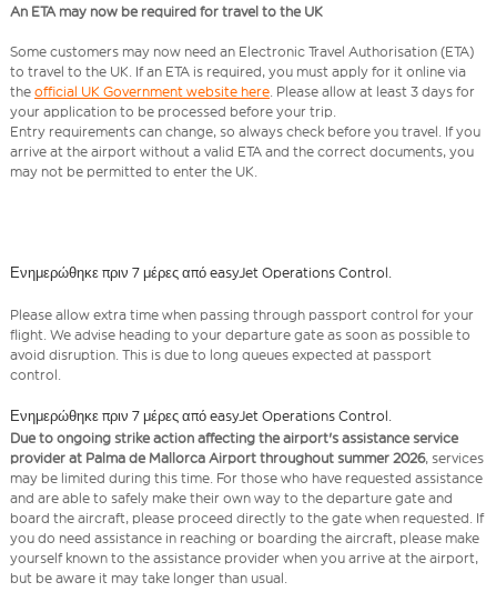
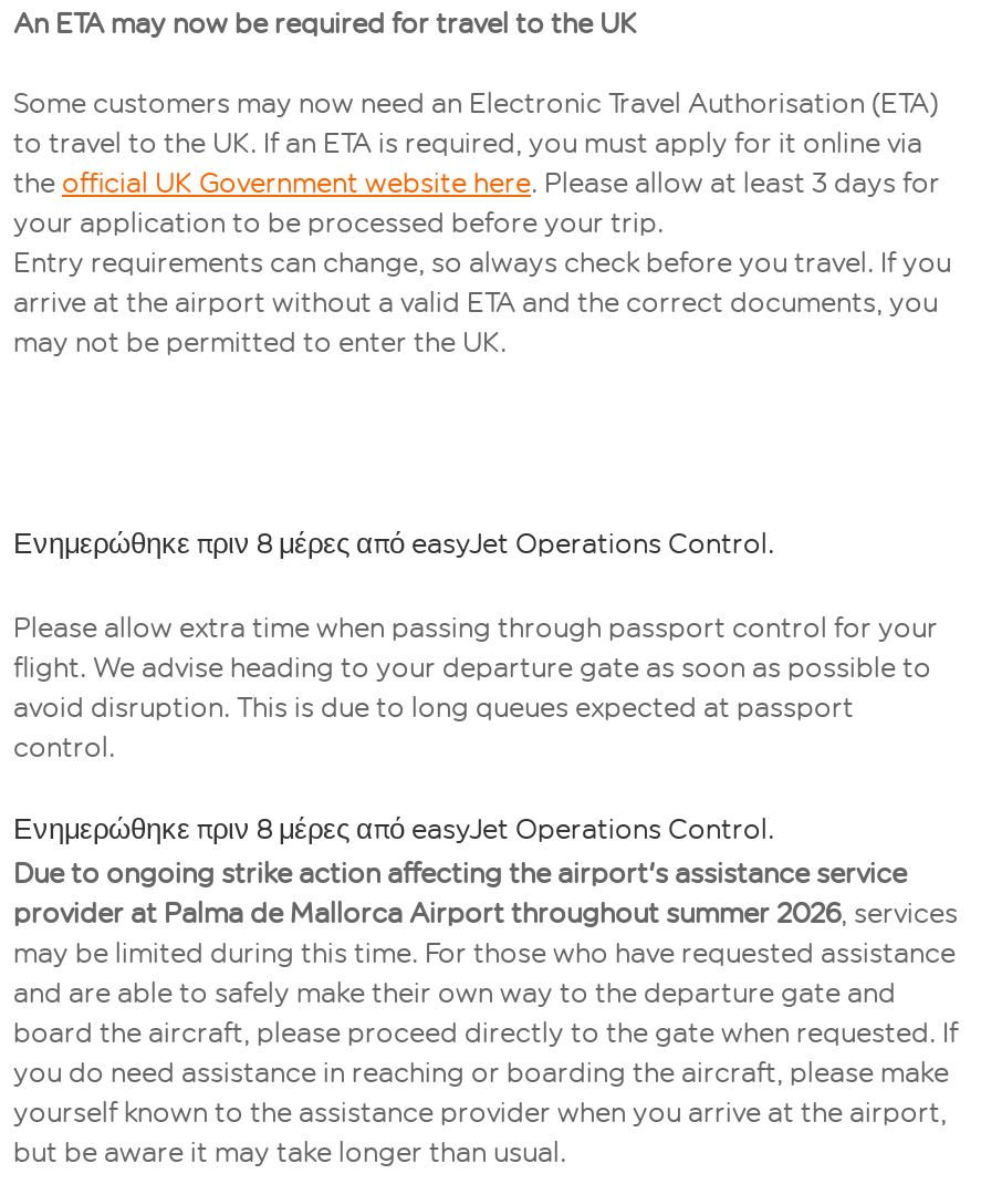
[10,265,392,281] Ενημερώθηκε πριν 7 μέρες από easyJet Operations Control. -> [13,527,774,560] Ενημερώθηκε πριν 8 μέρες από easyJet Operations Control.
[10,408,392,425] Ενημερώθηκε πριν 7 μέρες από easyJet Operations Control. -> [13,813,774,846] Ενημερώθηκε πριν 8 μέρες από easyJet Operations Control.

